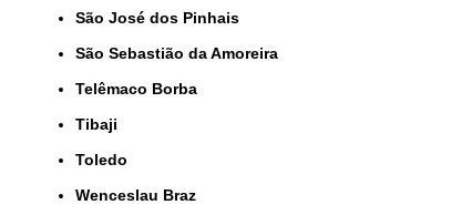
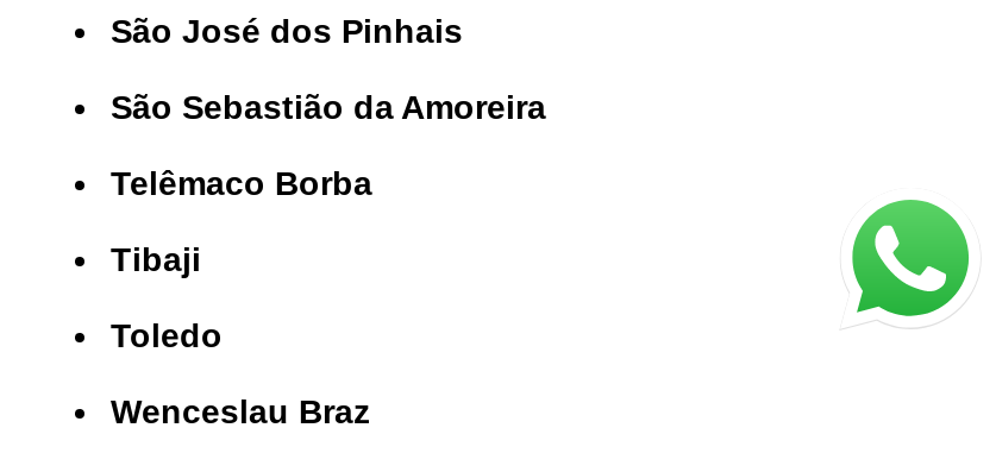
none -> [848,197,972,319] [image]

